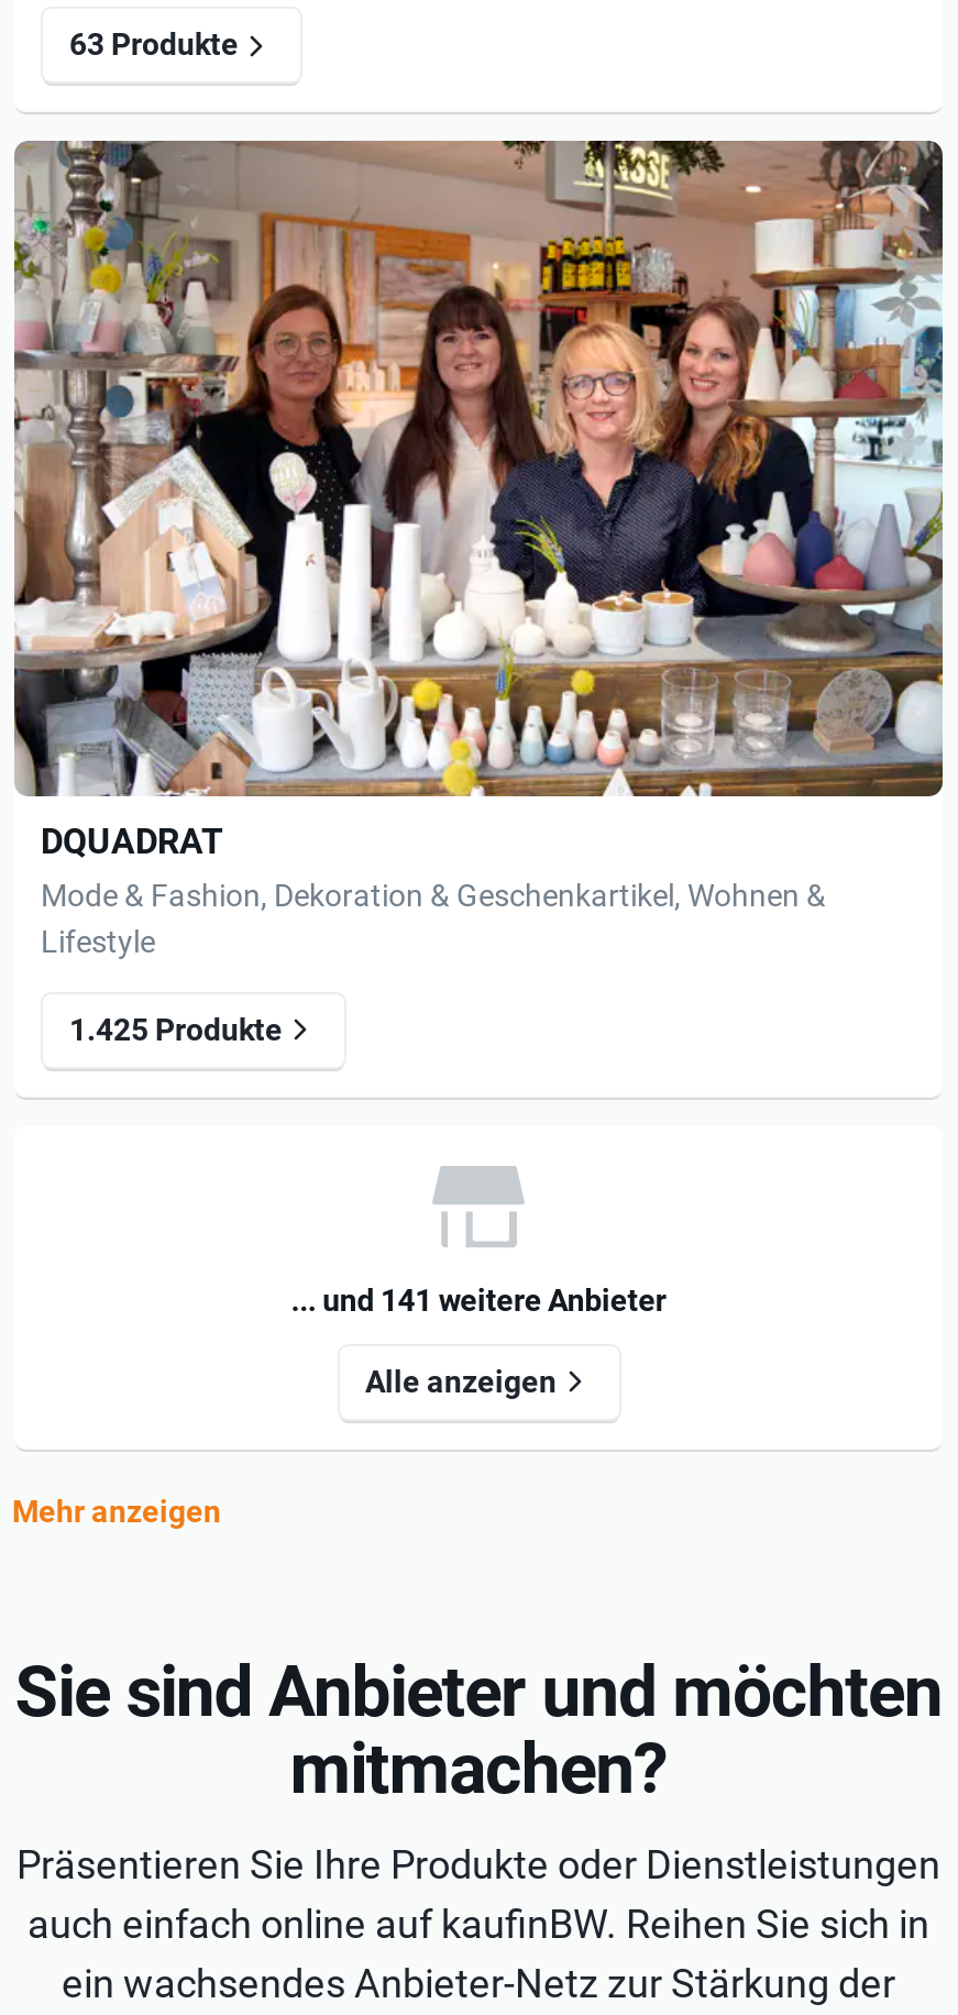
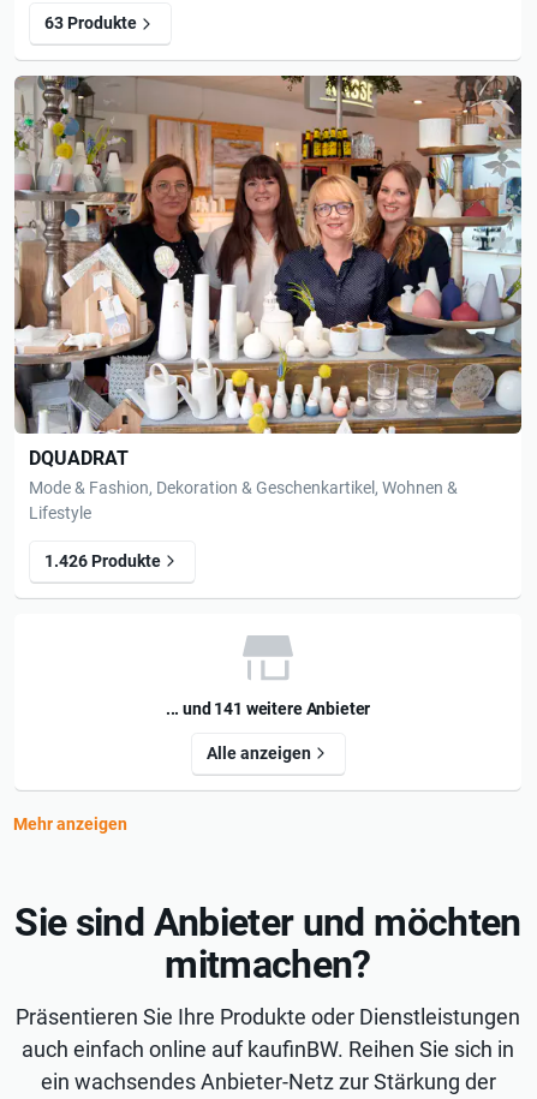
[69,1011,283,1047] 1.425 Produkte -> [44,551,161,570] 1.426 Produkte

